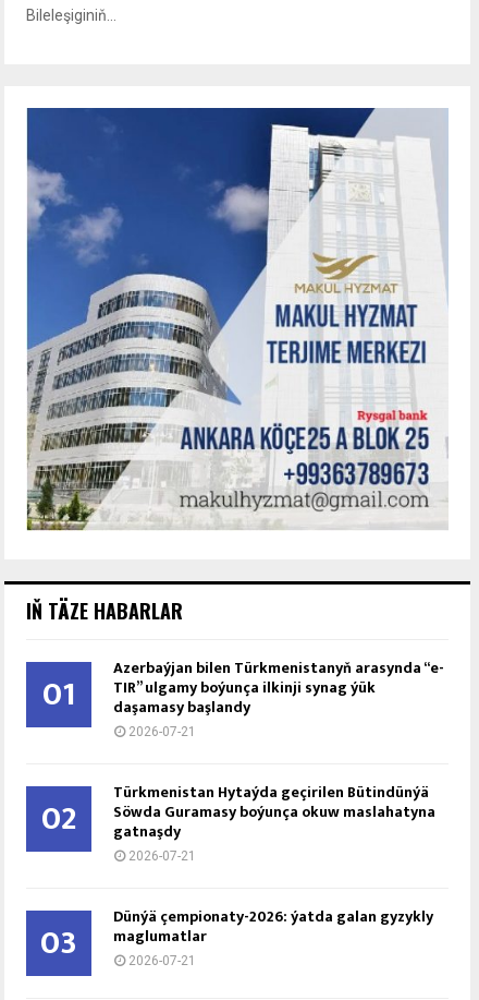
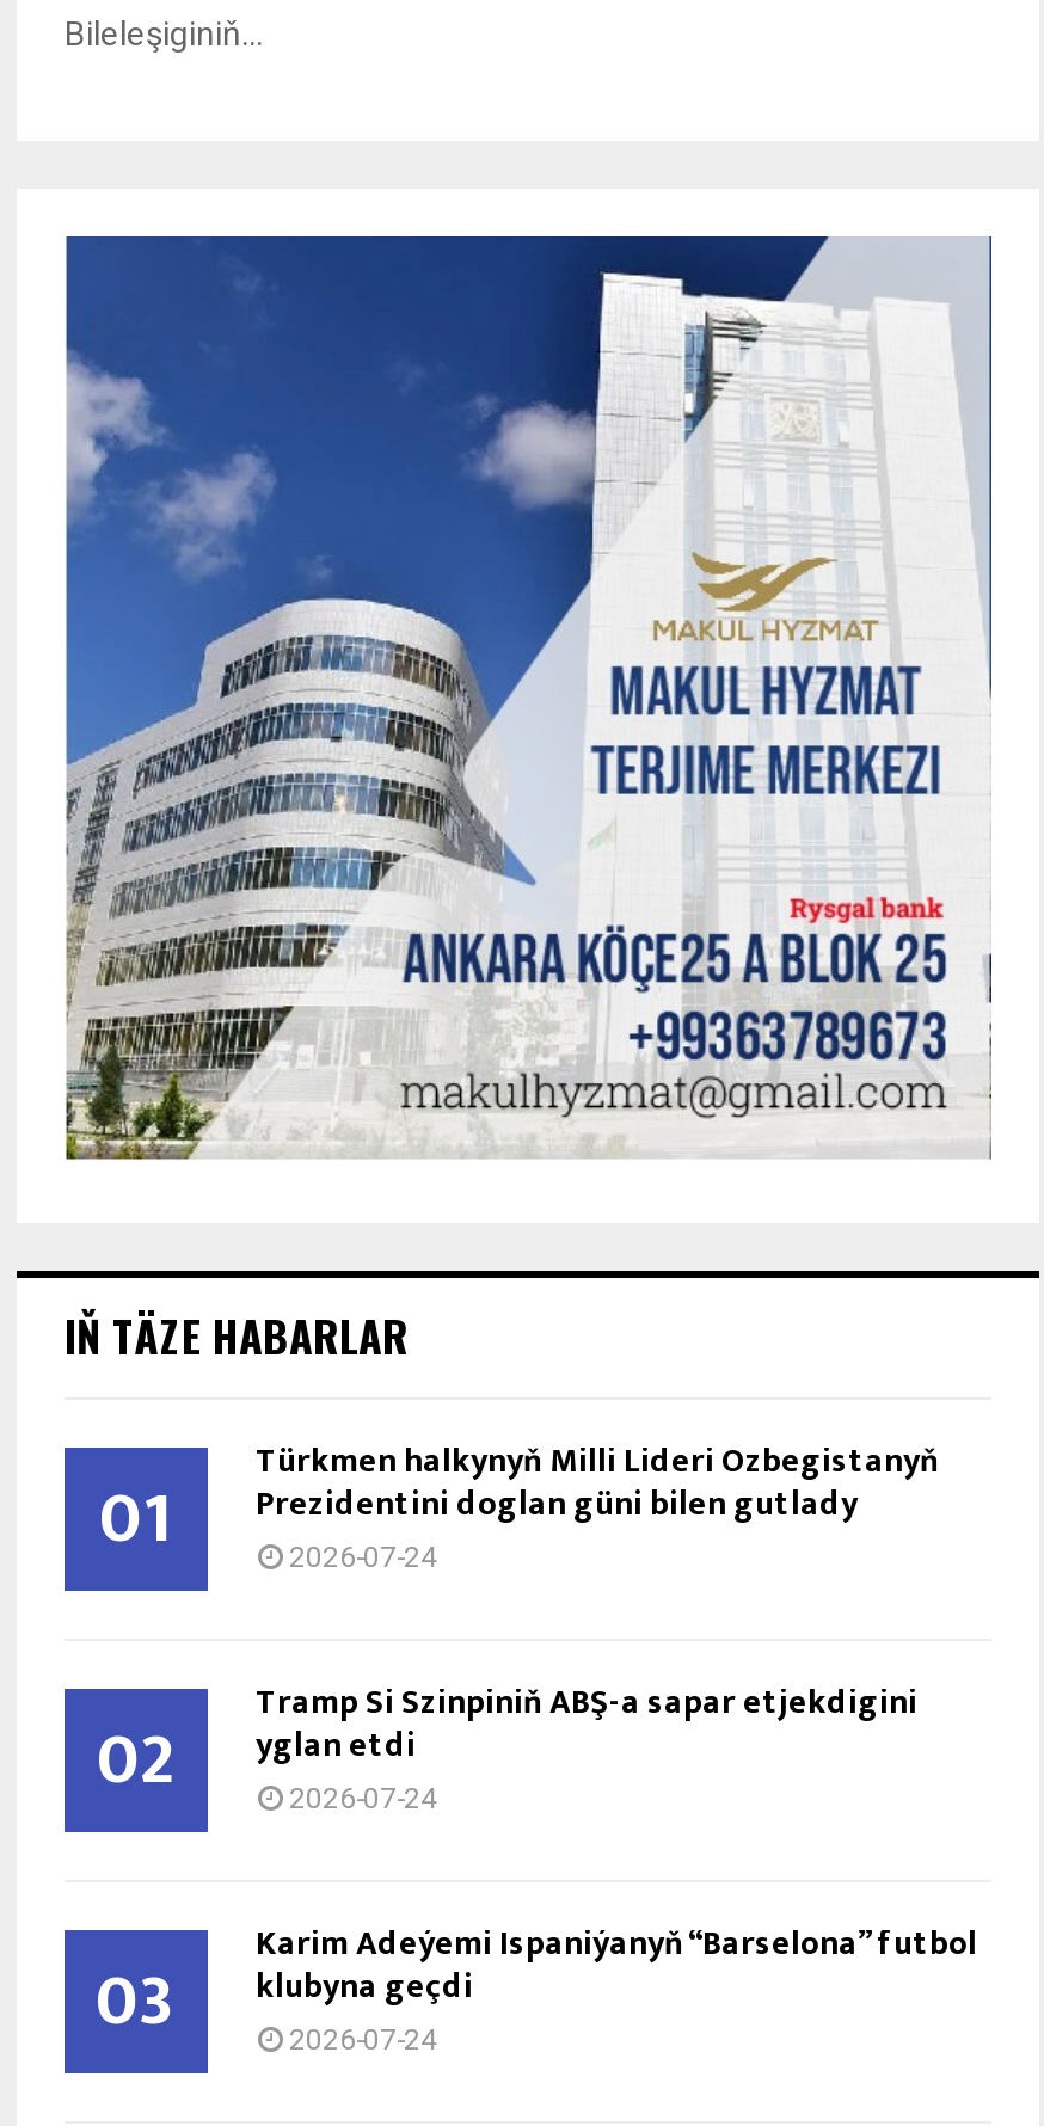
[113,655,444,739] Azerbaýjan bilen Türkmenistanyň arasynda “e- | TIR” ulgamy boýunça ilkinji synag ýük | daşamasy başlandy | 2026-07-21 -> [256,1433,939,1574] Türkmen halkynyň Milli Lideri Özbegistanyň | Prezidentini doglan güni bilen gutlady | 2026-07-24
[113,779,435,863] Türkmenistan Hytaýda geçirilen Bütindünýä | Söwda Guramasy boýunça okuw maslahatyna | gatnaşdy | 2026-07-21 -> [256,1674,917,1815] Tramp Si Szinpiniň ABŞ-a sapar etjekdigini | yglan etdi | 2026-07-24
[113,904,433,968] Dünýä çempionaty-2026: ýatda galan gyzykly | maglumatlar | 2026-07-21 -> [256,1916,977,2056] Karim Adeýemi Ispaniýanyň “Barselona” futbol | klubyna geçdi | 2026-07-24

